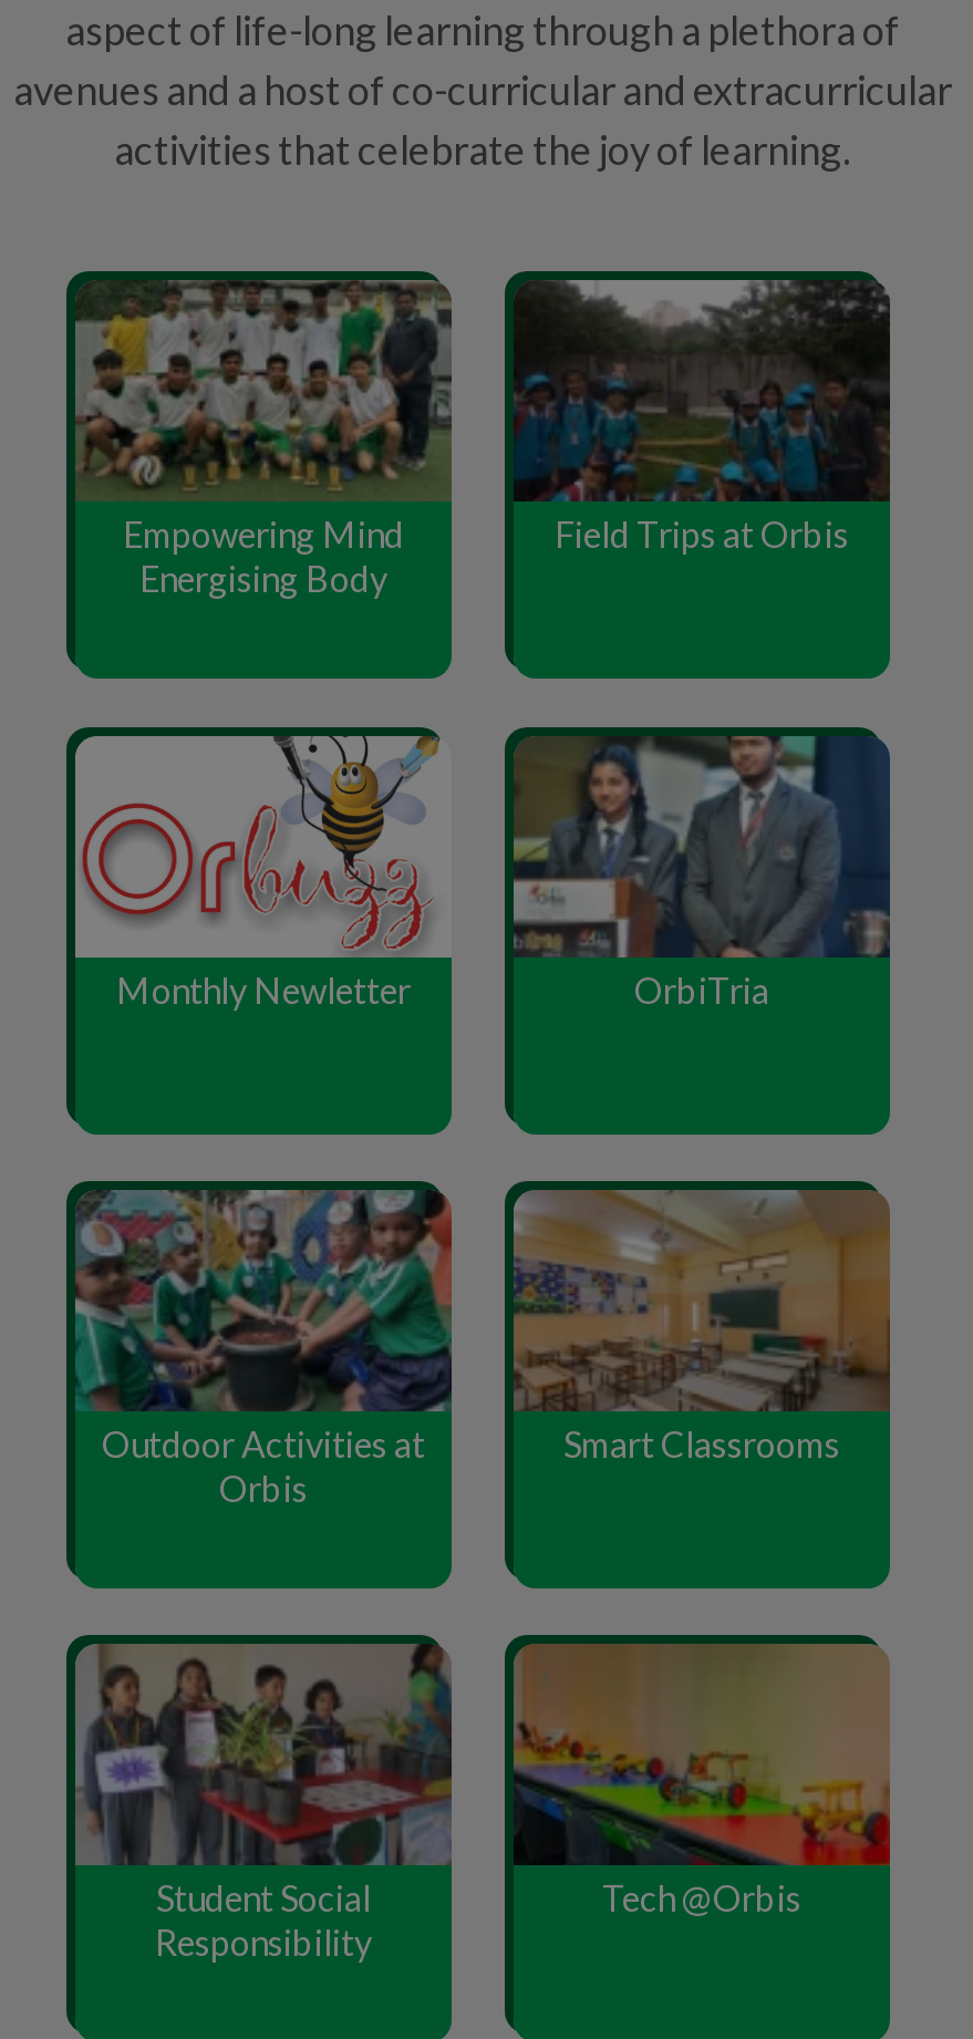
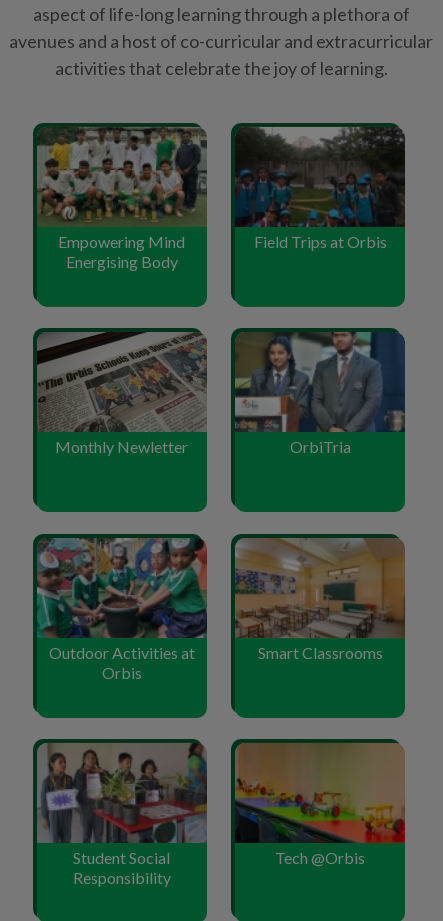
[73,726,452,961] [image] -> [36,328,208,433] [image]

